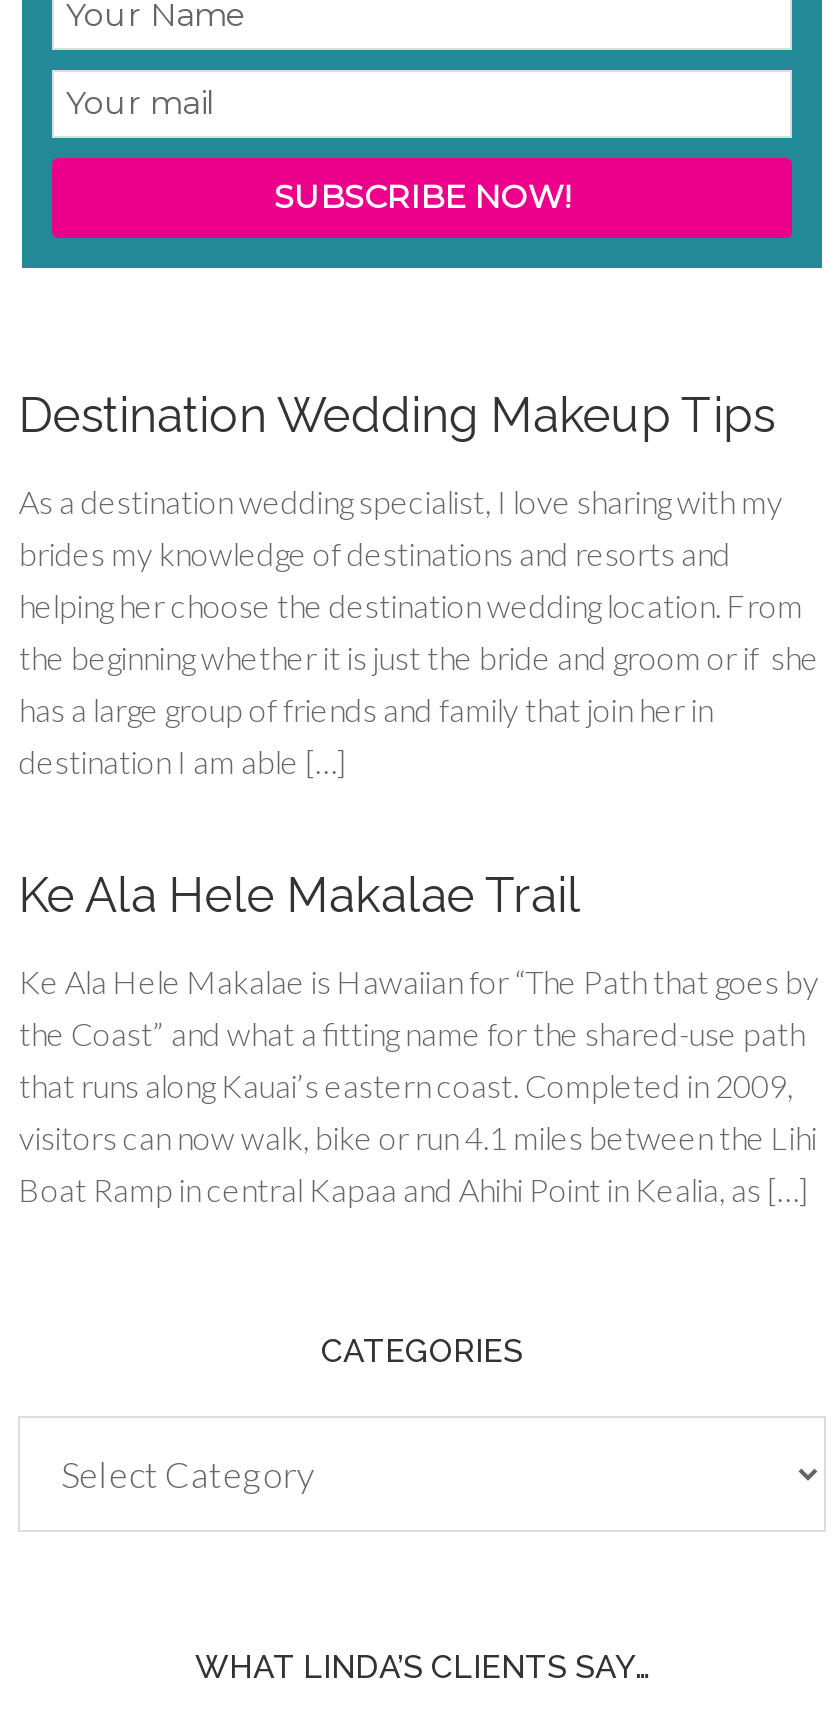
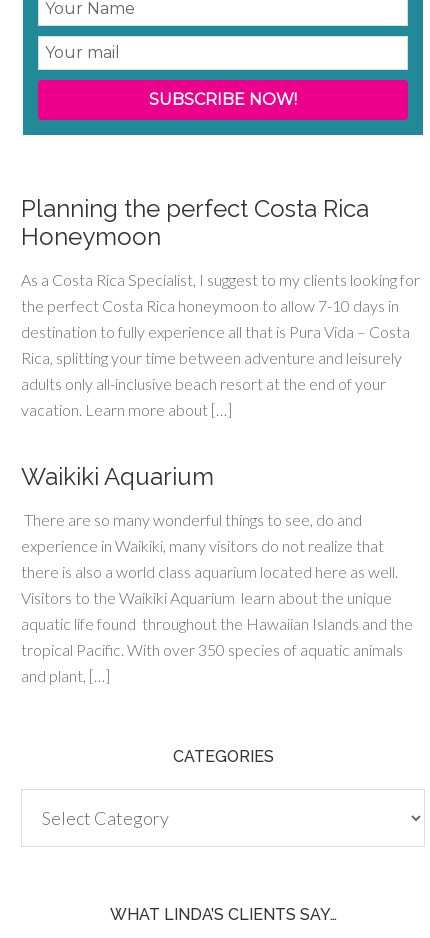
[19,385,775,443] Destination Wedding Makeup Tips -> [21,194,369,251] Planning the perfect Costa Rica | Honeymoon
[19,481,819,779] As a destination wedding specialist, I love sharing with my | brides my knowledge of destinations and resorts and | helping her choose the destination wedding location. From | the beginning whether it is just the bride and groom or if she | has a large group of friends and family that join her in | destination I am able […] -> [21,270,420,419] As a Costa Rica Specialist, I suggest to my clients looking for | the perfect Costa Rica honeymoon to allow 7-10 days in | destination to fully experience all that is Pura Vida – Costa | Rica, splitting your time between adventure and leisurely | adults only all-inclusive beach resort at the end of your | vacation. Learn more about […]
[19,865,581,923] Ke Ala Hele Makalae Trail -> [21,462,214,491] Waikiki Aquarium
[19,961,819,1207] Ke Ala Hele Makalae is Hawaiian for “The Path that goes by | the Coast” and what a fitting name for the shared-use path | that runs along Kauai’s eastern coast. Completed in 2009, | visitors can now walk, bike or run 4.1 miles between the Lihi | Boat Ramp in central Kapaa and Ahihi Point in Kealia, as […] -> [21,510,413,685] There are so many wonderful things to see, do and | experience in Waikiki, many visitors do not realize that | there is also a world class aquarium located here as well. | Visitors to the Waikiki Aquarium learn about the unique | aquatic life found throughout the Hawaiian Islands and the | tropical Pacific. With over 350 species of aquatic animals | and plant, […]

